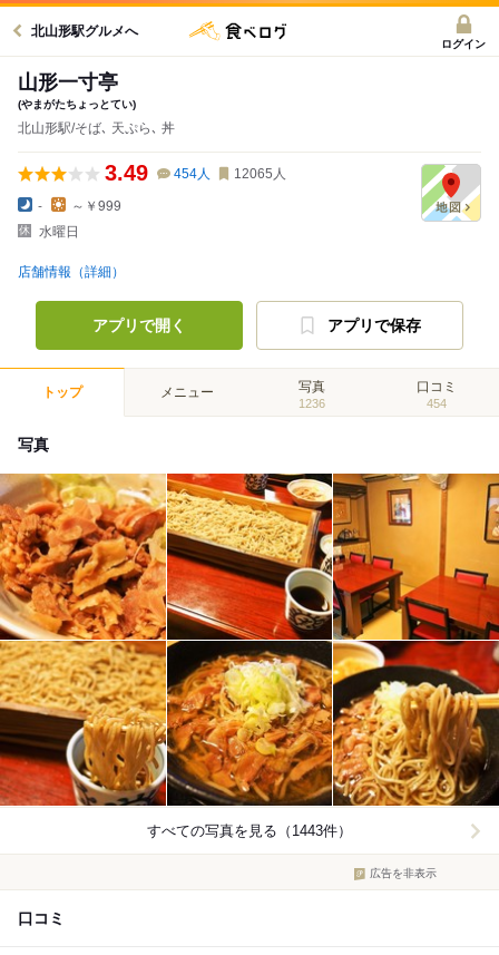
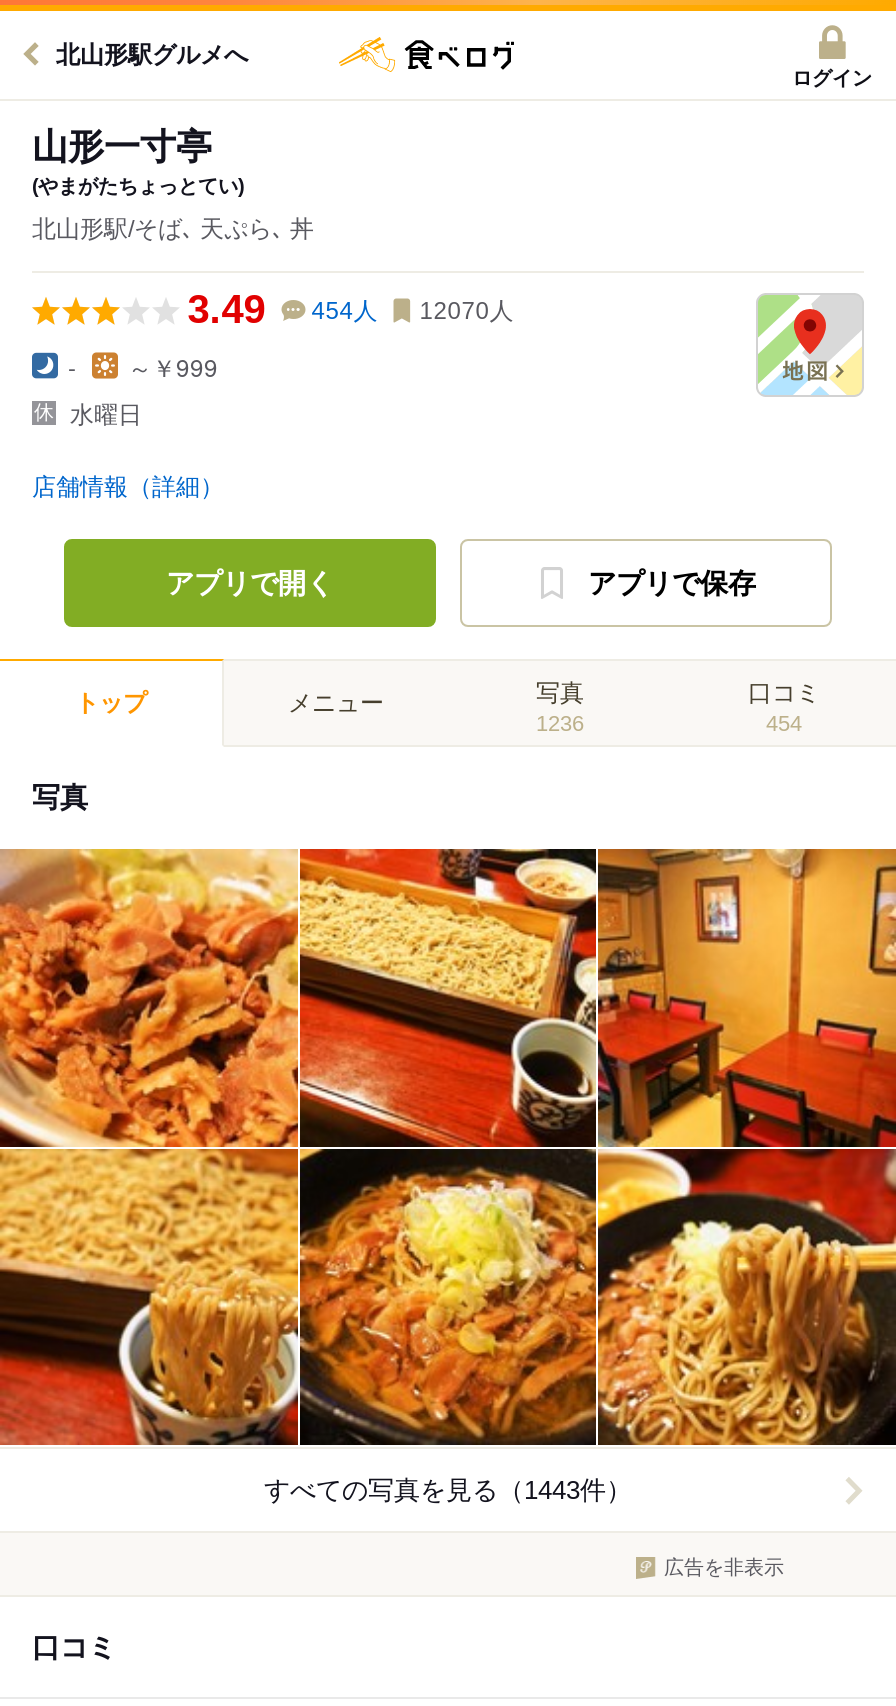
[104,160,286,185] 3.49 454人 12065人 -> [188,287,514,331] 3.49 454人 12070人

